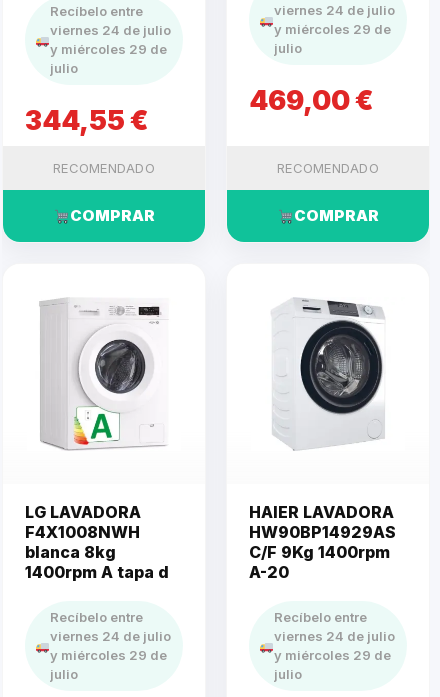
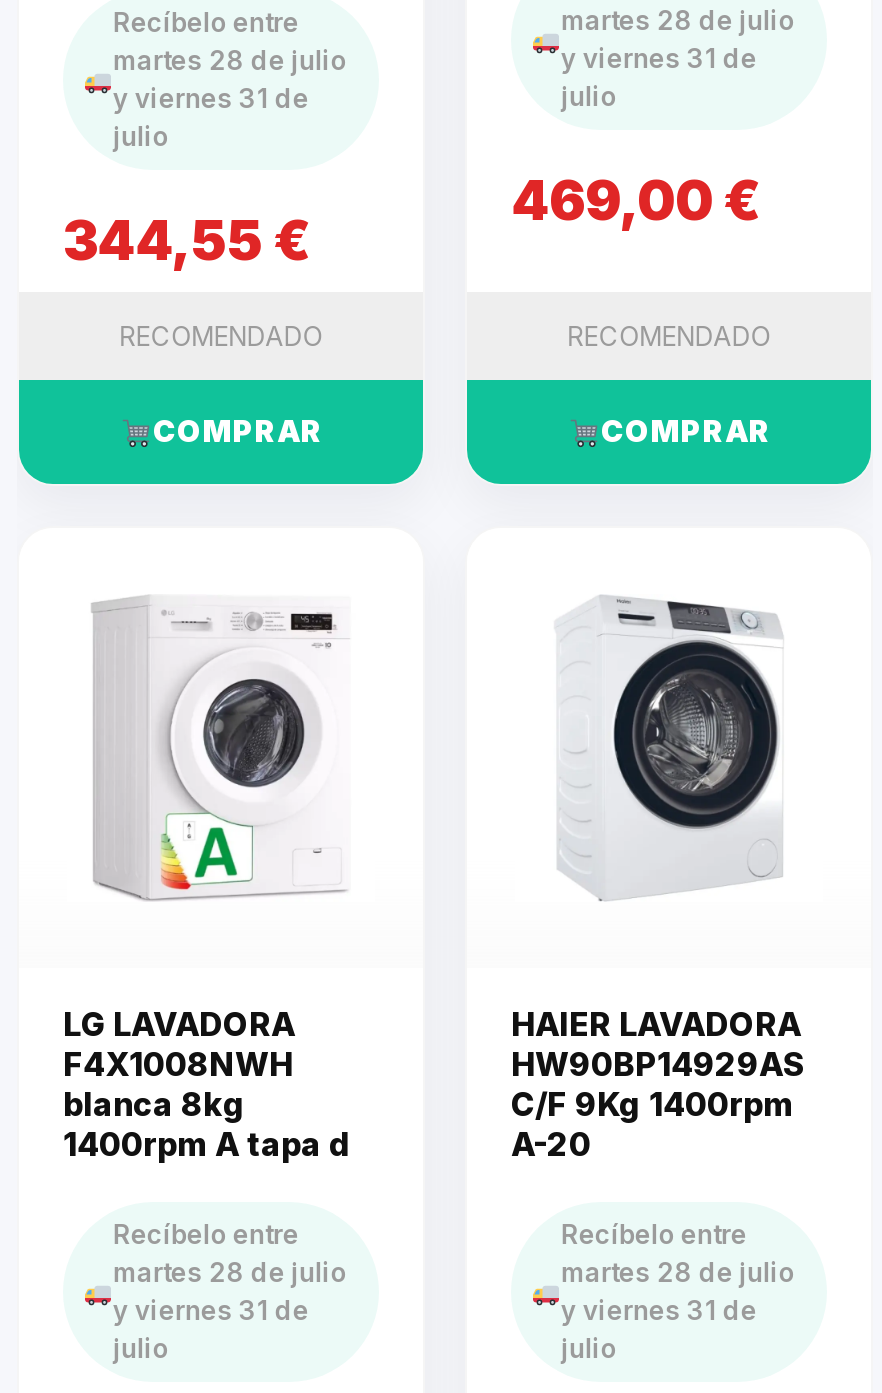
[274,2,395,18] viernes 24 de julio -> [561,4,795,36] martes 28 de julio
[50,22,171,38] viernes 24 de julio -> [113,44,347,76] martes 28 de julio
[274,21,391,37] y miércoles 29 de -> [561,42,757,74] y viernes 31 de
[50,41,167,57] y miércoles 29 de -> [113,82,309,114] y viernes 31 de
[50,628,171,644] viernes 24 de julio -> [113,1256,347,1288] martes 28 de julio
[274,628,395,644] viernes 24 de julio -> [561,1256,795,1288] martes 28 de julio
[50,647,167,663] y miércoles 29 de -> [113,1294,309,1326] y viernes 31 de
[274,647,391,663] y miércoles 29 de -> [561,1294,757,1326] y viernes 31 de

